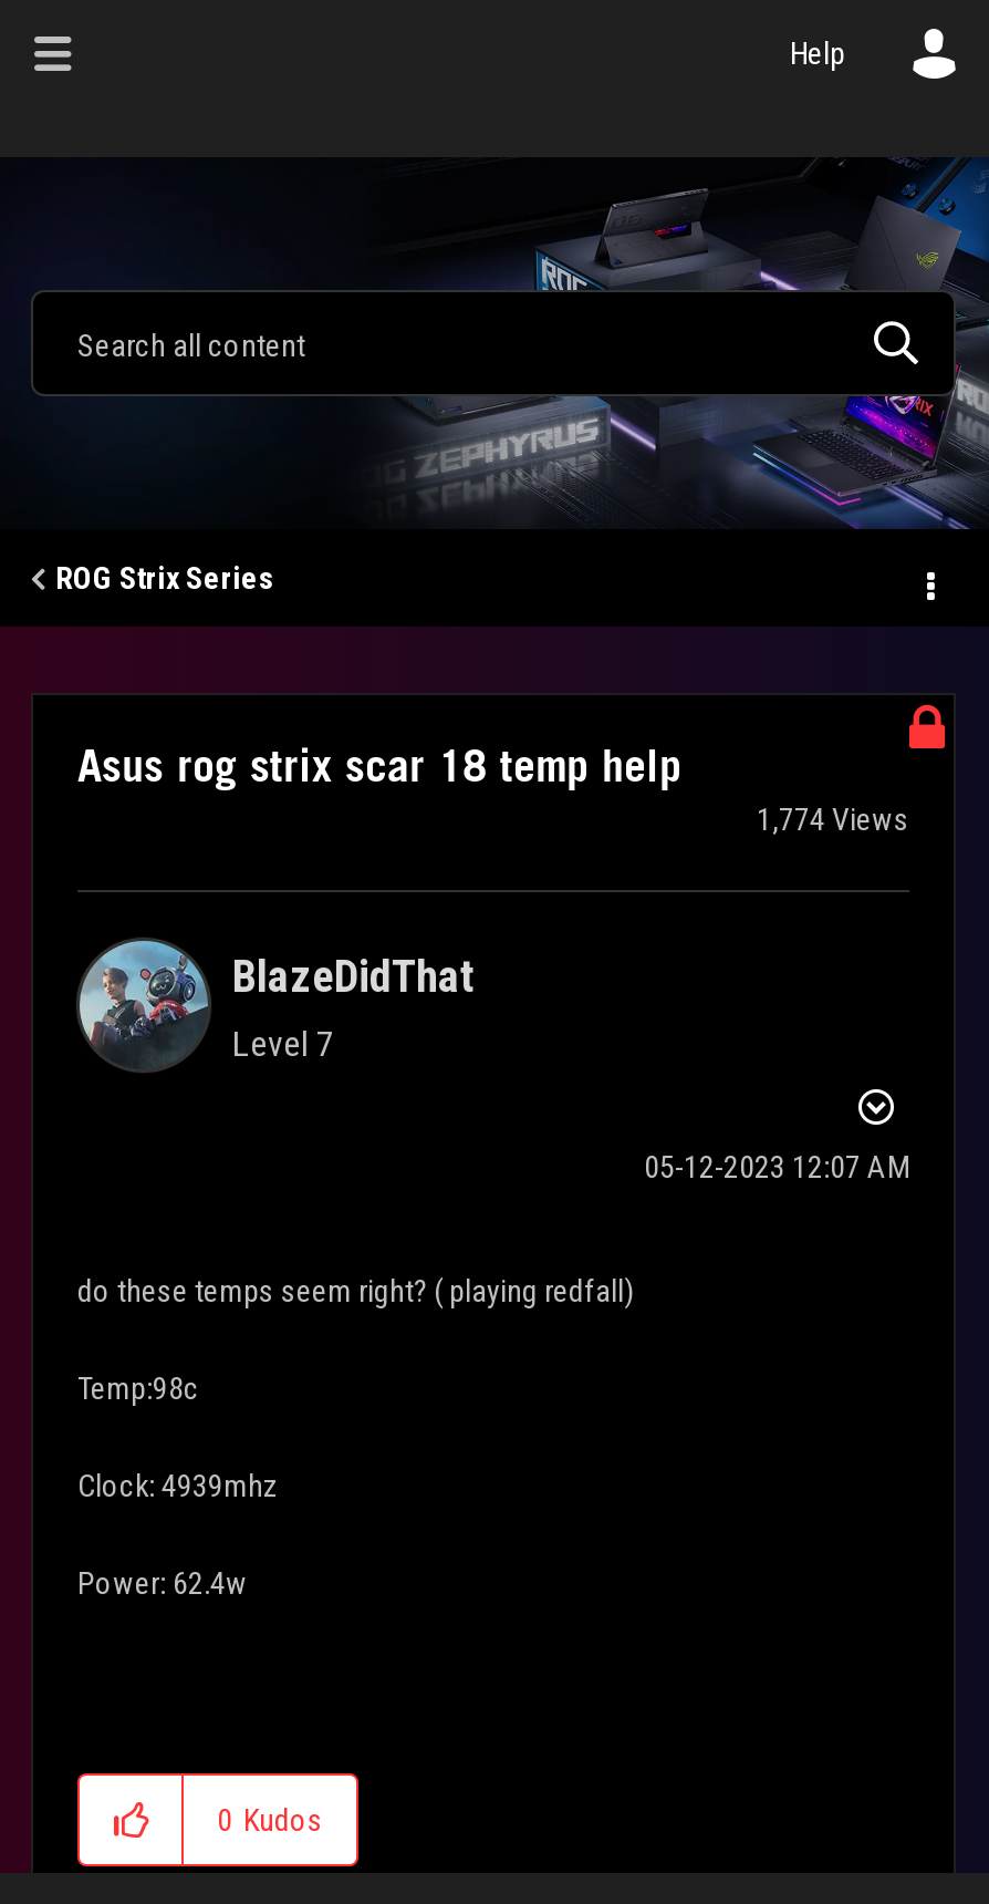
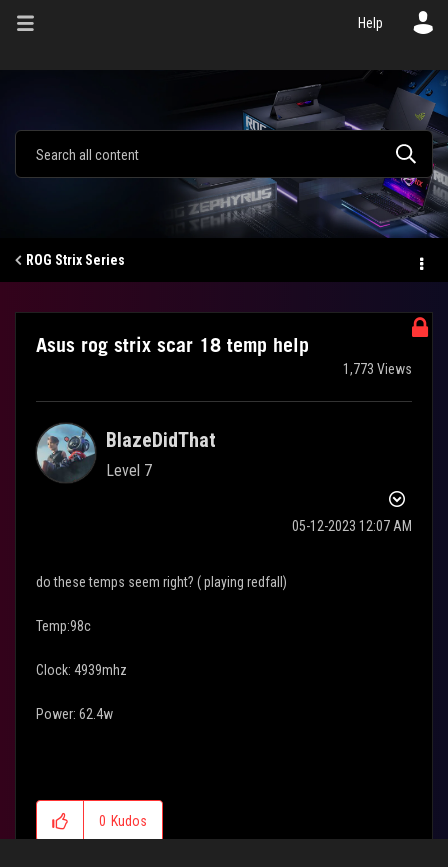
[757,801,909,837] 1,774 Views -> [343,361,412,377] 1,773 Views

